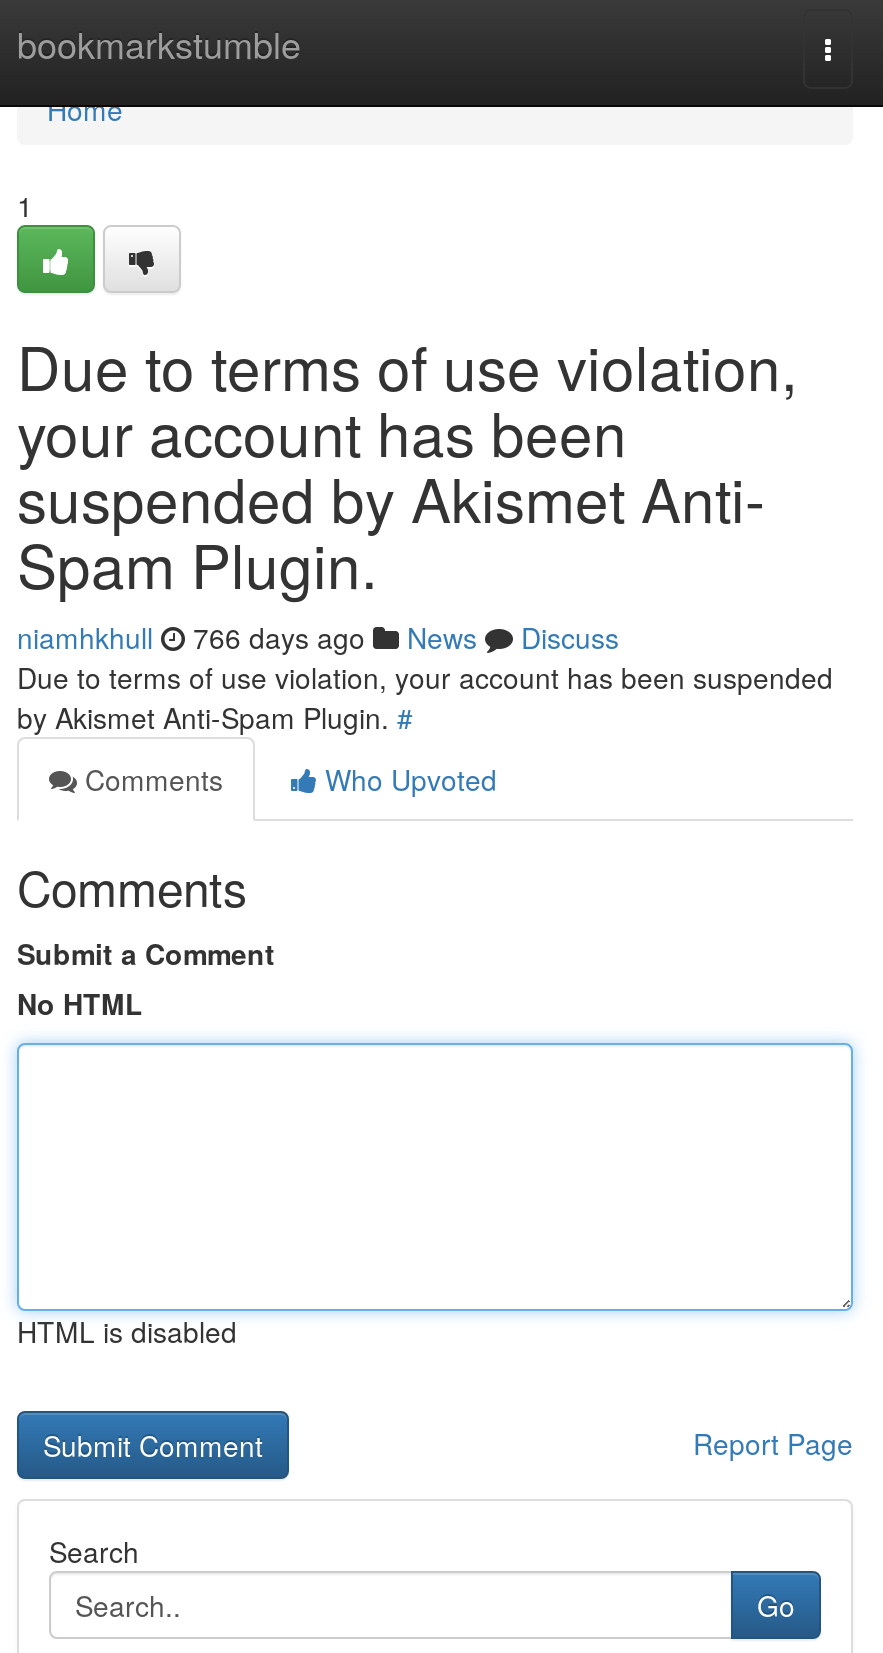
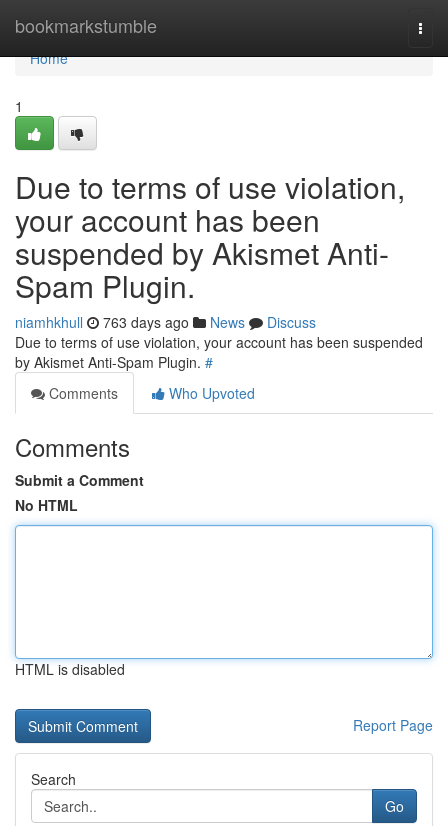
[17,617,619,657] niamhkhull 766 days ago News Discuss -> [15,312,316,332] niamhkhull 763 days ago News Discuss

